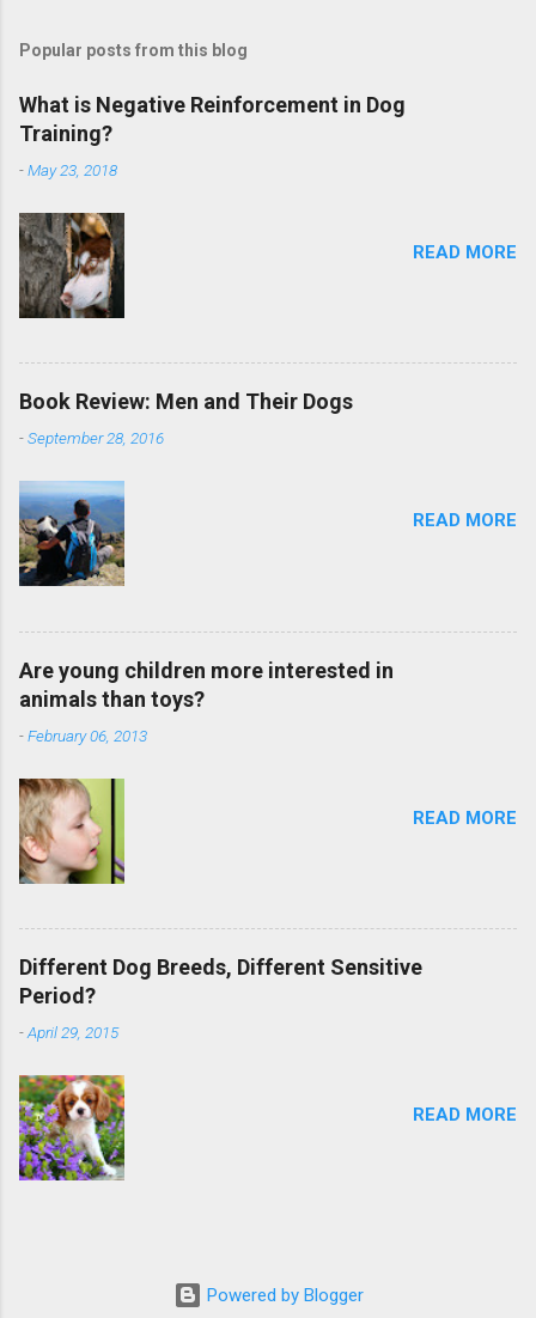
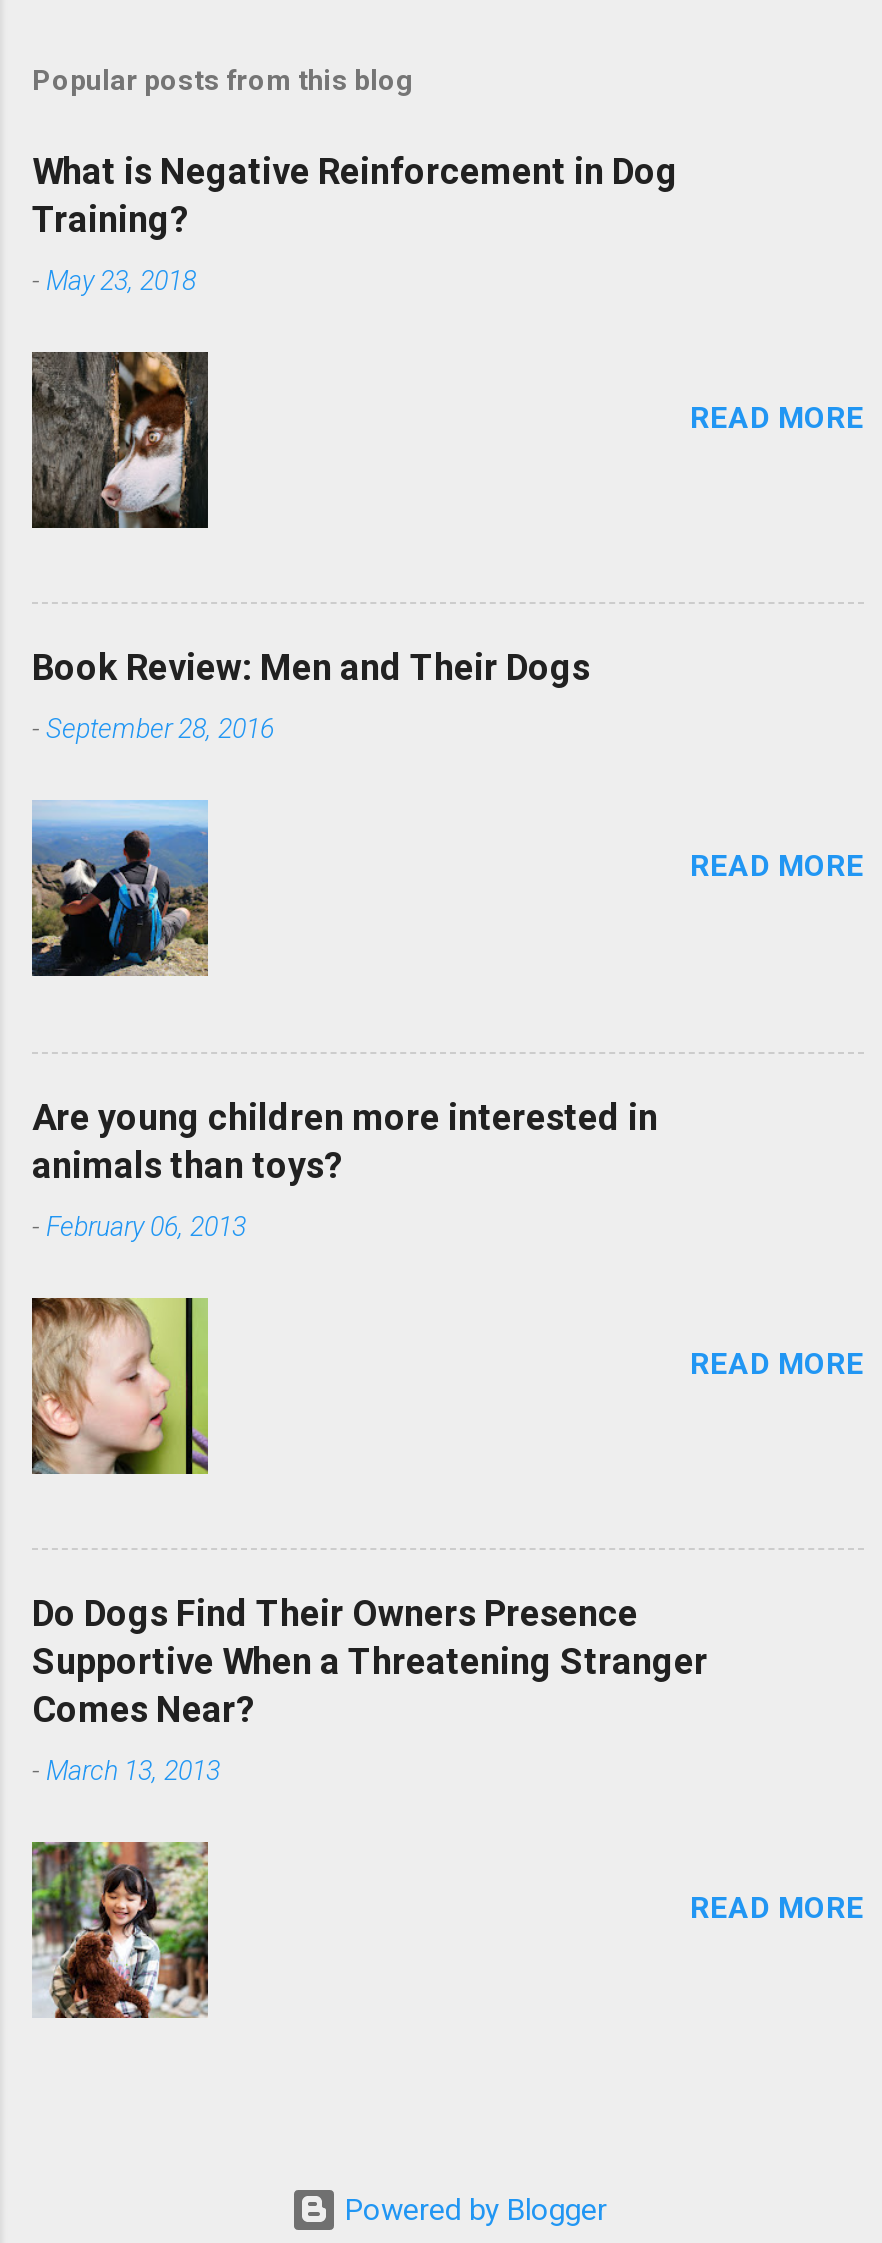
[19,954,422,1008] Different Dog Breeds, Different Sensitive | Period? -> [32,1592,708,1730] Do Dogs Find Their Owners Presence | Supportive When a Threatening Stranger | Comes Near?
[19,1023,118,1042] - April 29, 2015 -> [32,1754,220,1786] - March 13, 2013
[18,1080,126,1182] [image] -> [30,1840,210,2020] [image]

